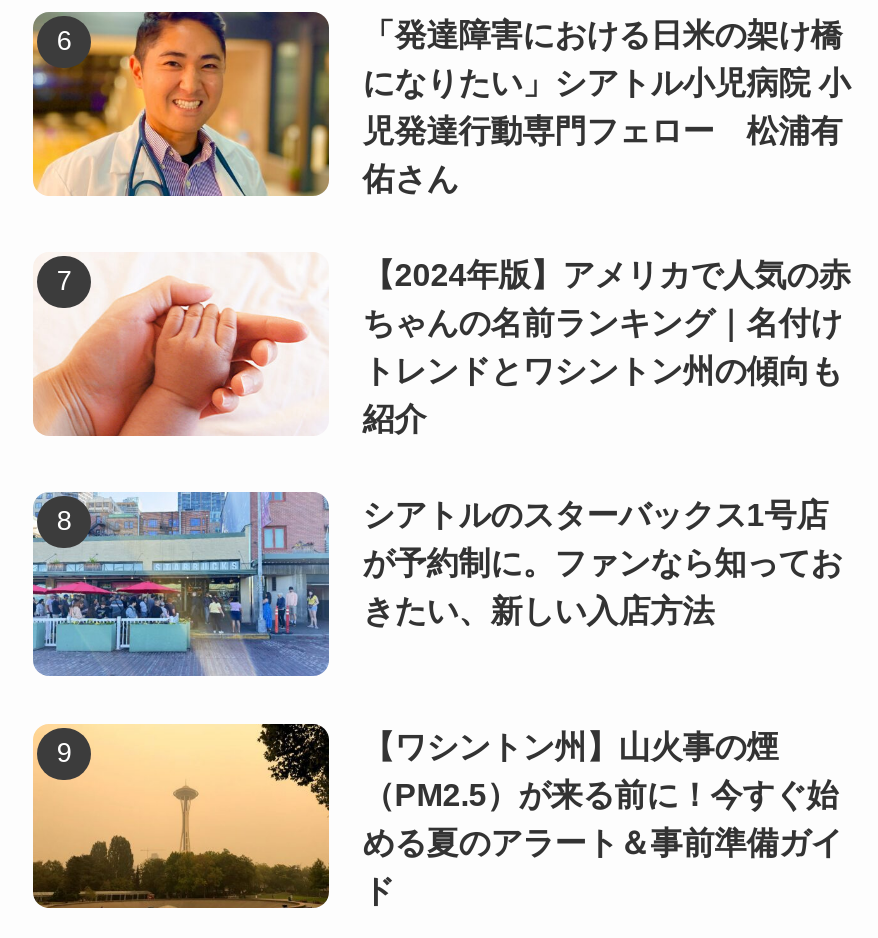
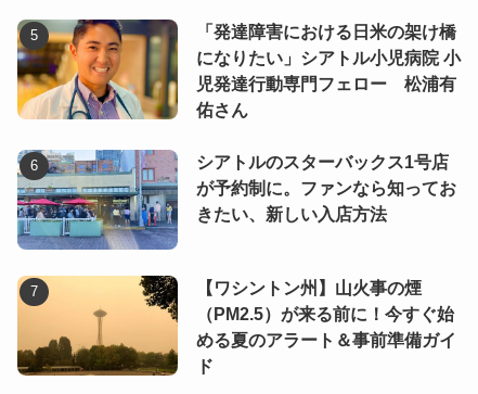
[33,252,851,438] [image] | 【2024年版】アメリカで人気の赤 | ちゃんの名前ランキング｜名付け | トレンドとワシントン州の傾向も | 紹介 -> none

